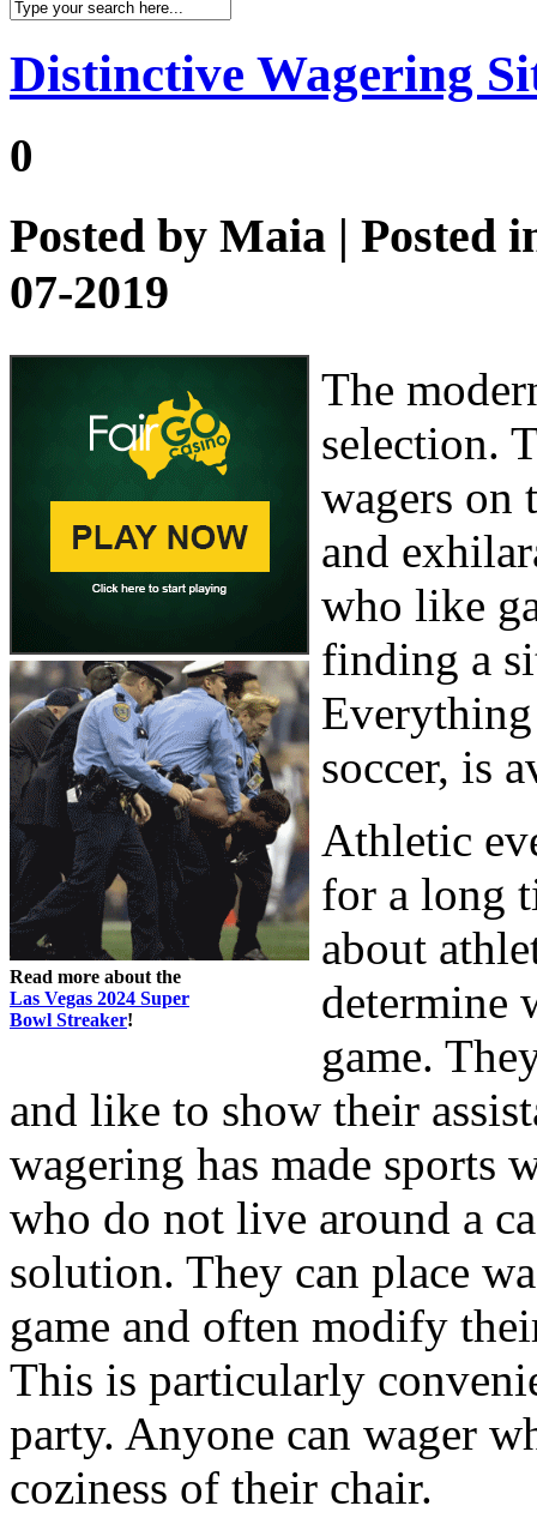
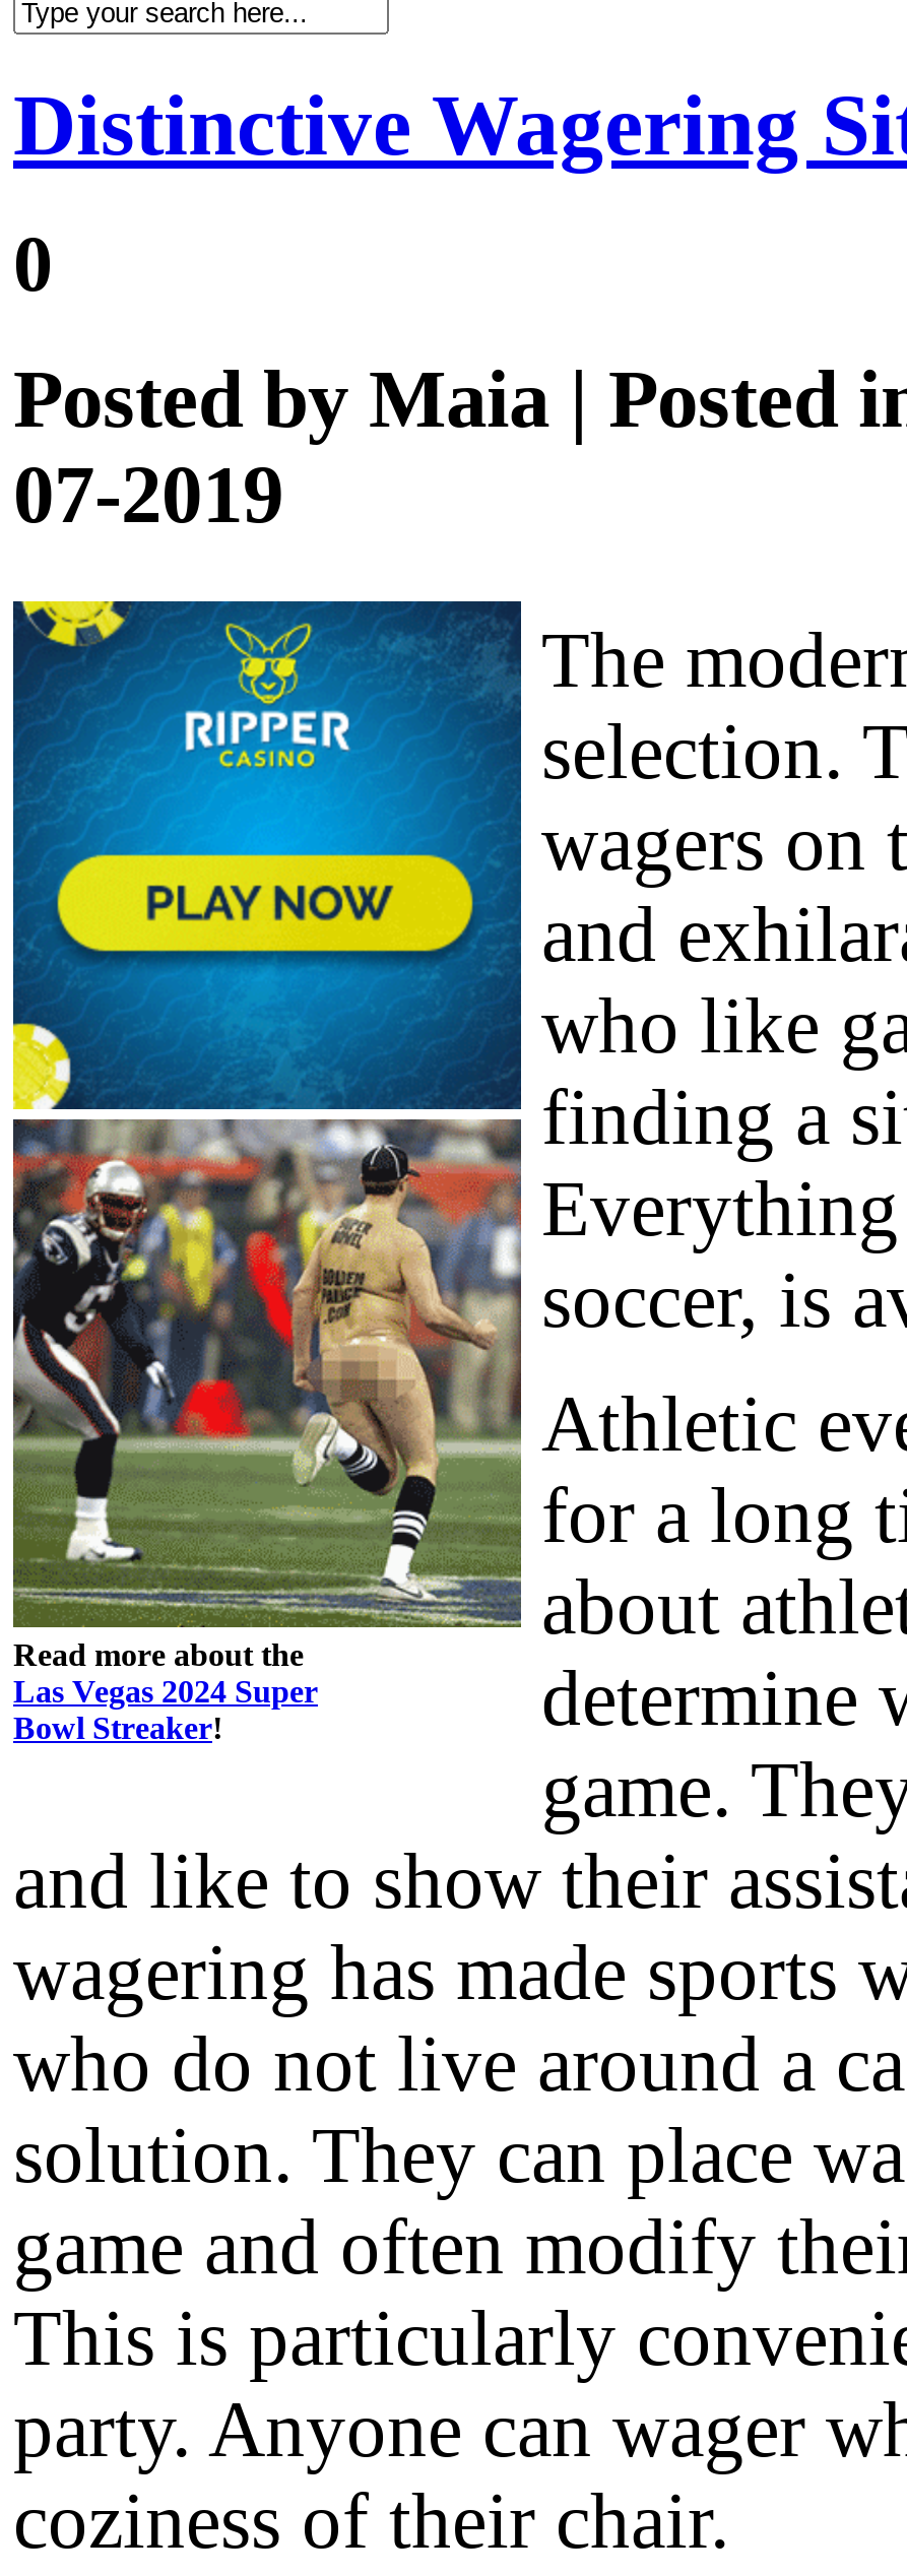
[8,354,309,960] [image] -> [11,599,521,1627] [image]

